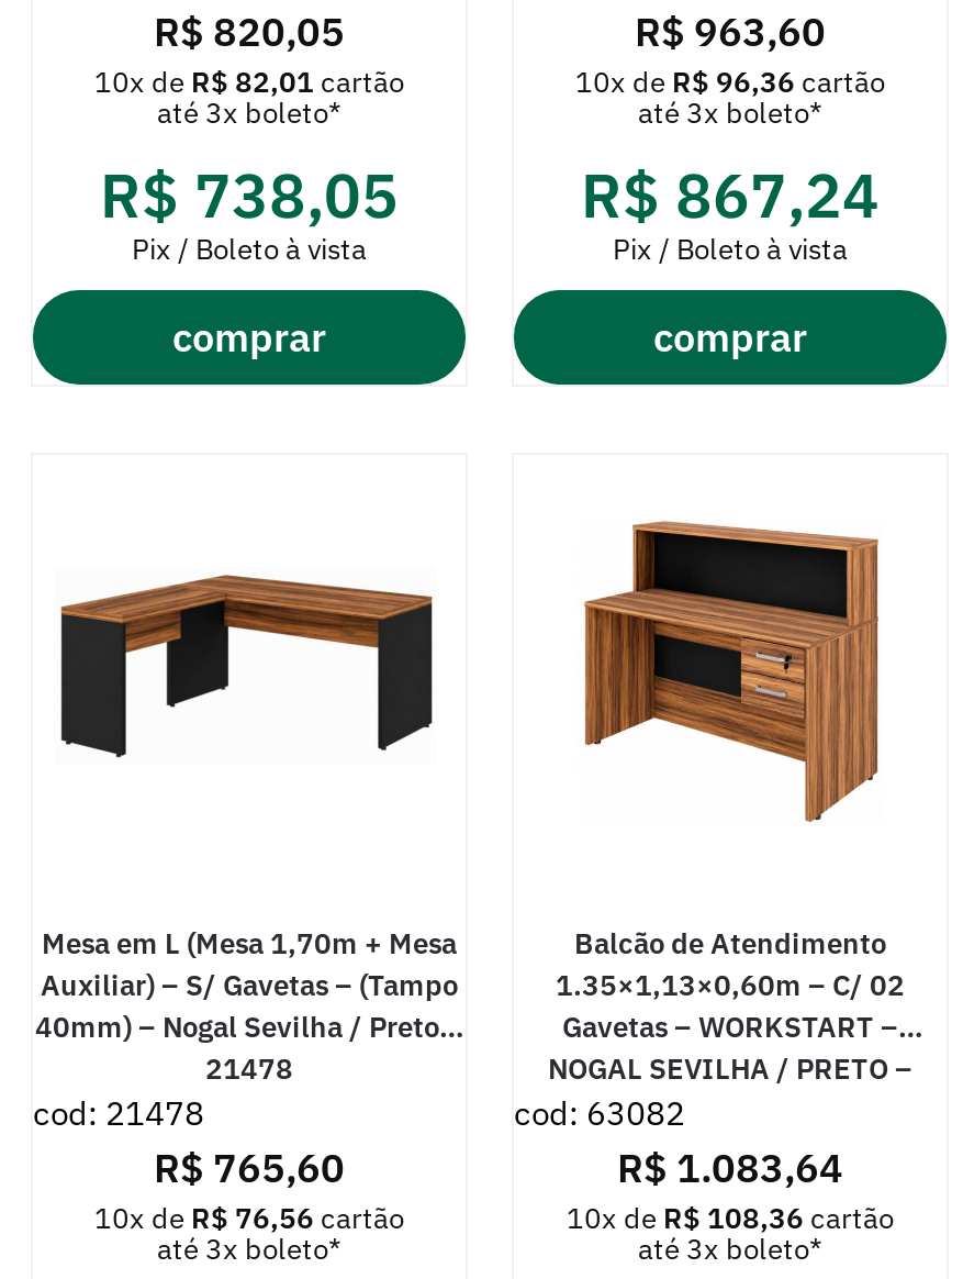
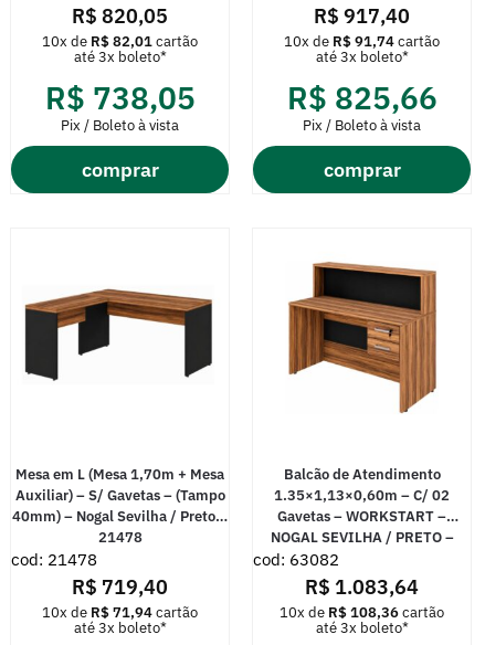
[635,6,826,56] R$963,60 -> [314,3,410,28] R$917,40
[575,63,885,101] 10x de R$96,36 cartão -> [284,32,440,51] 10x de R$91,74 cartão
[581,154,880,235] R$867,24 -> [287,77,437,118] R$825,66
[154,1143,345,1193] R$765,60 -> [72,574,168,600] R$719,40
[94,1200,404,1238] 10x de R$76,56 cartão -> [42,603,198,622] 10x de R$71,94 cartão

